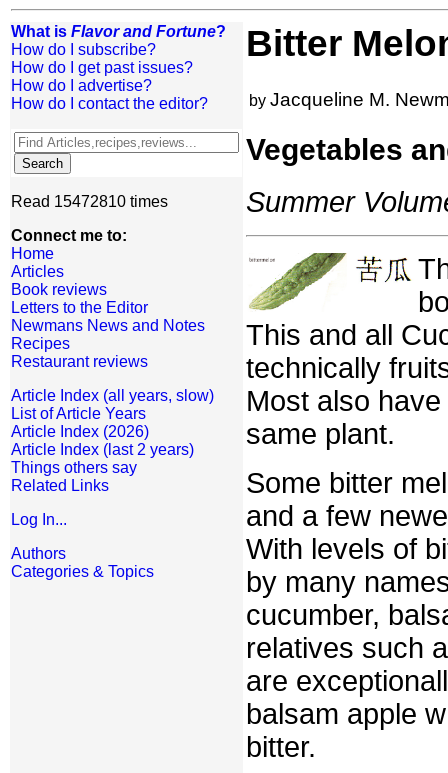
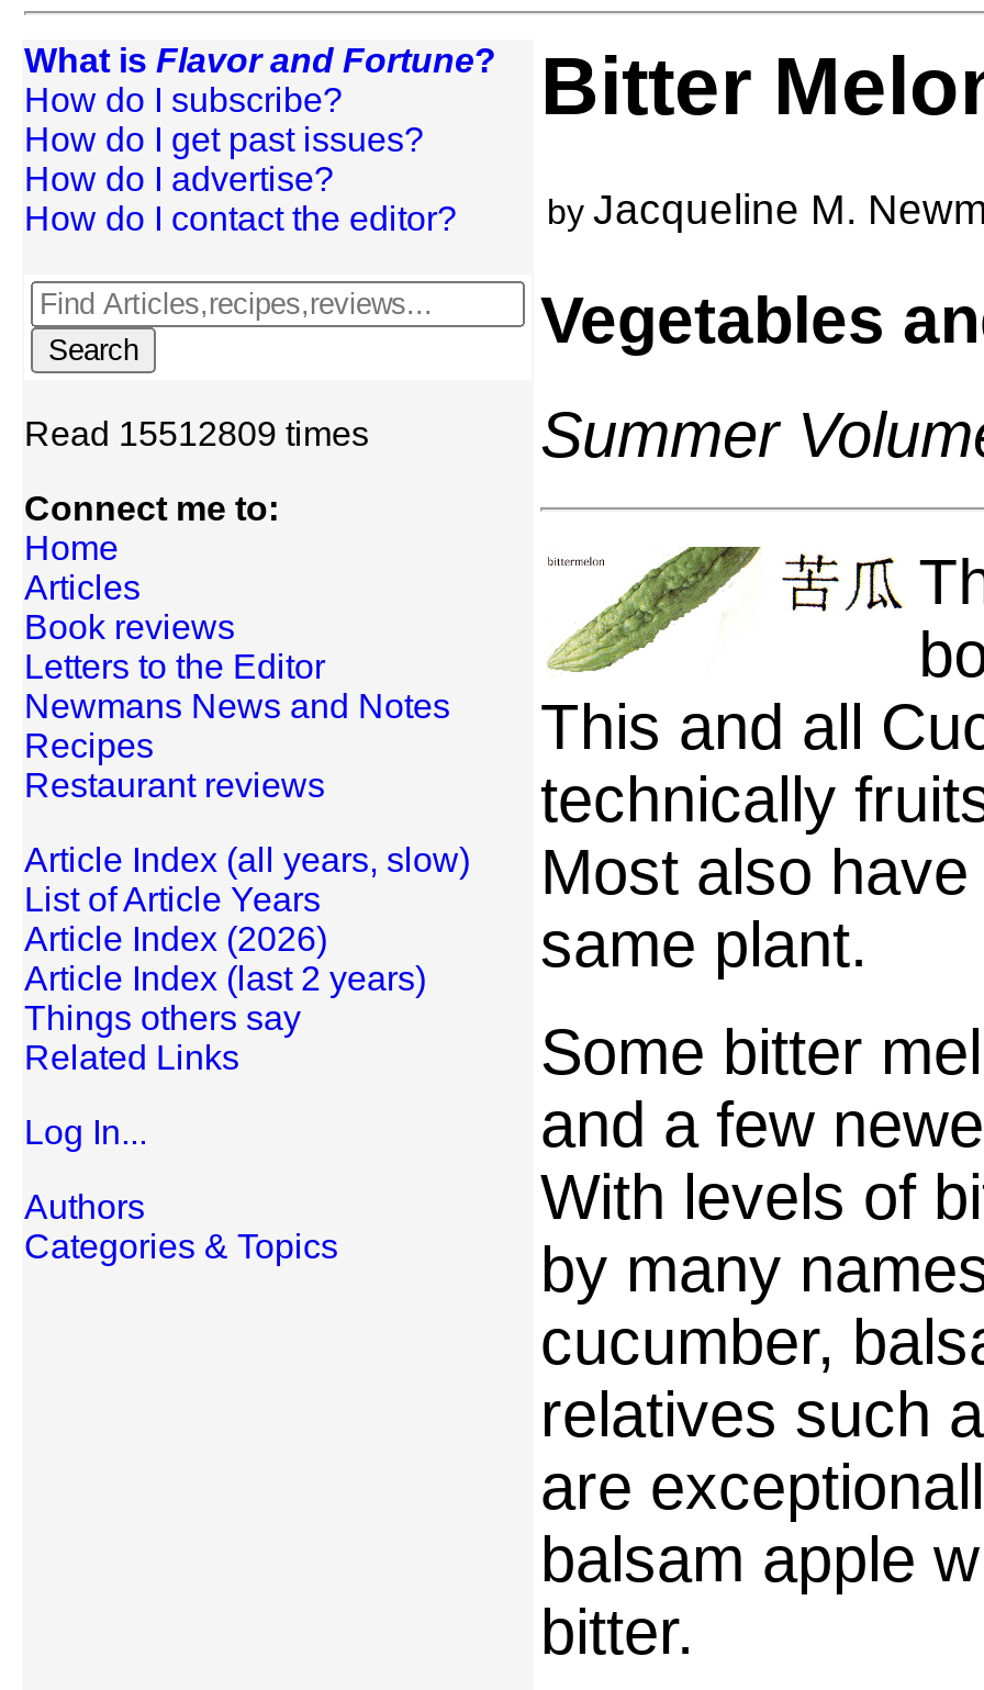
[11,193,168,210] Read 15472810 times -> [24,415,369,452] Read 15512809 times

